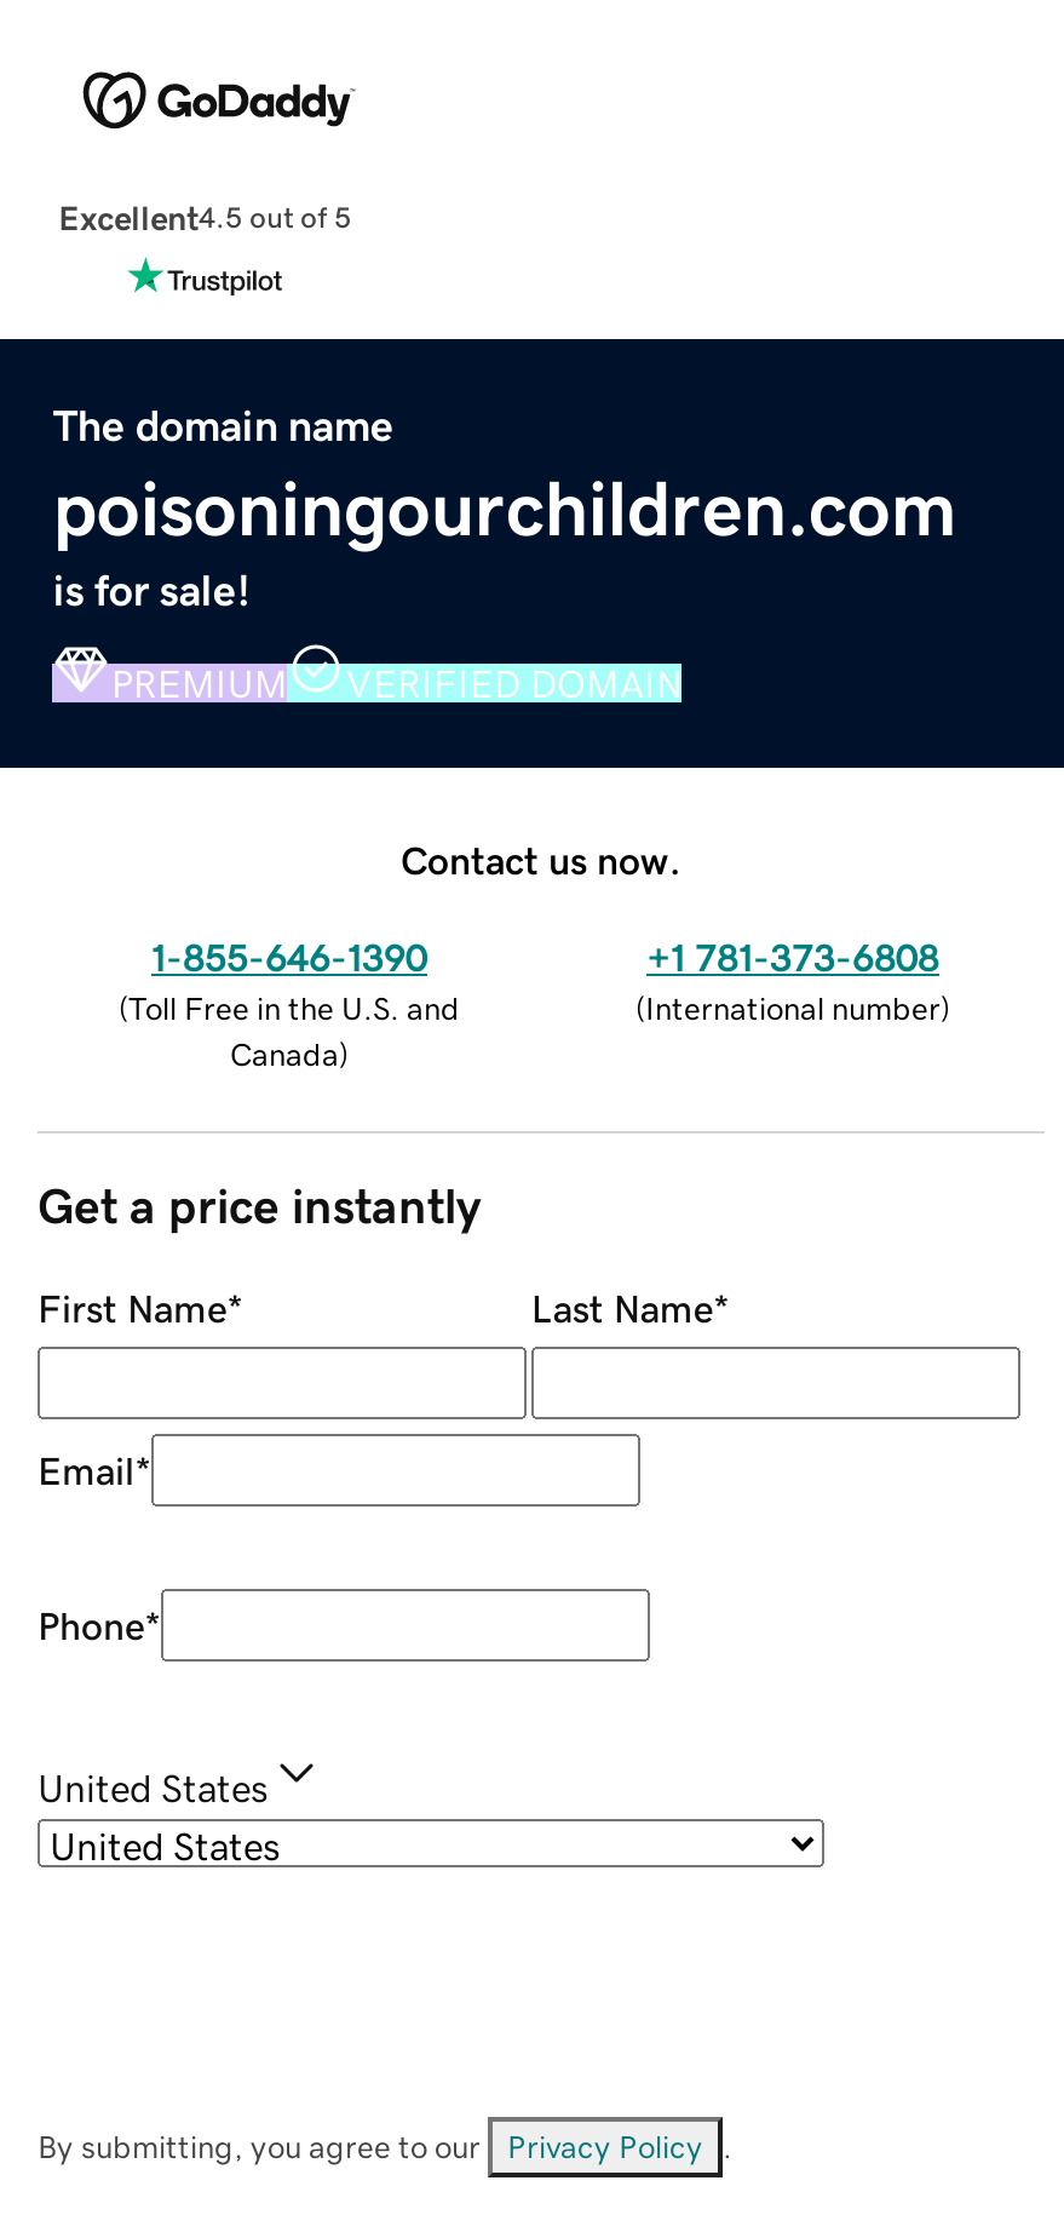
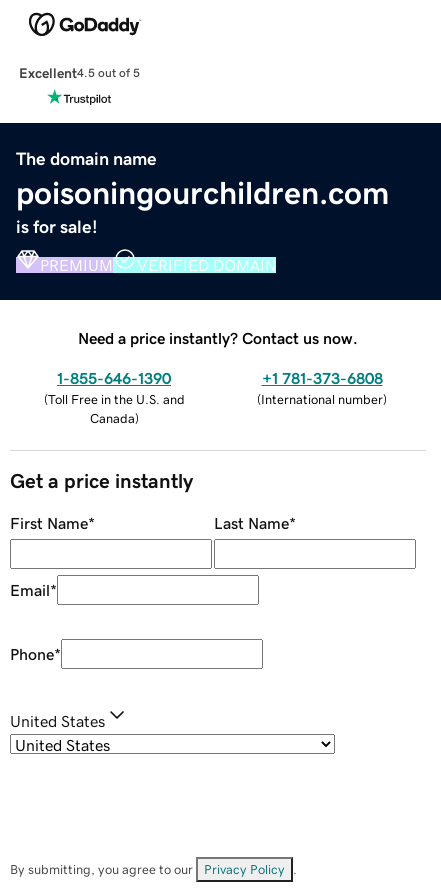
[401,839,681,878] Contact us now. -> [78,330,358,346] Need a price instantly? Contact us now.

